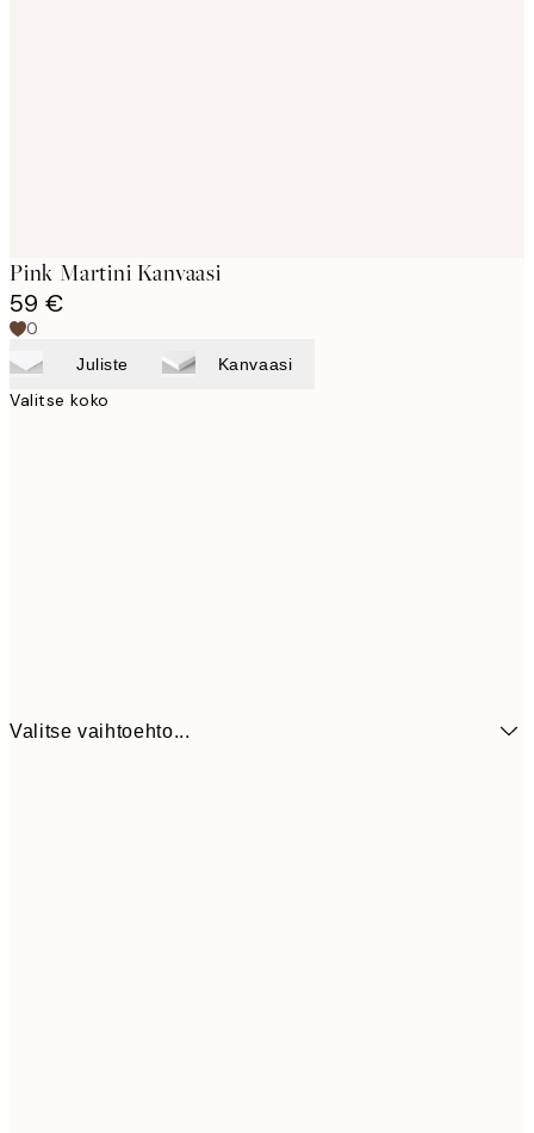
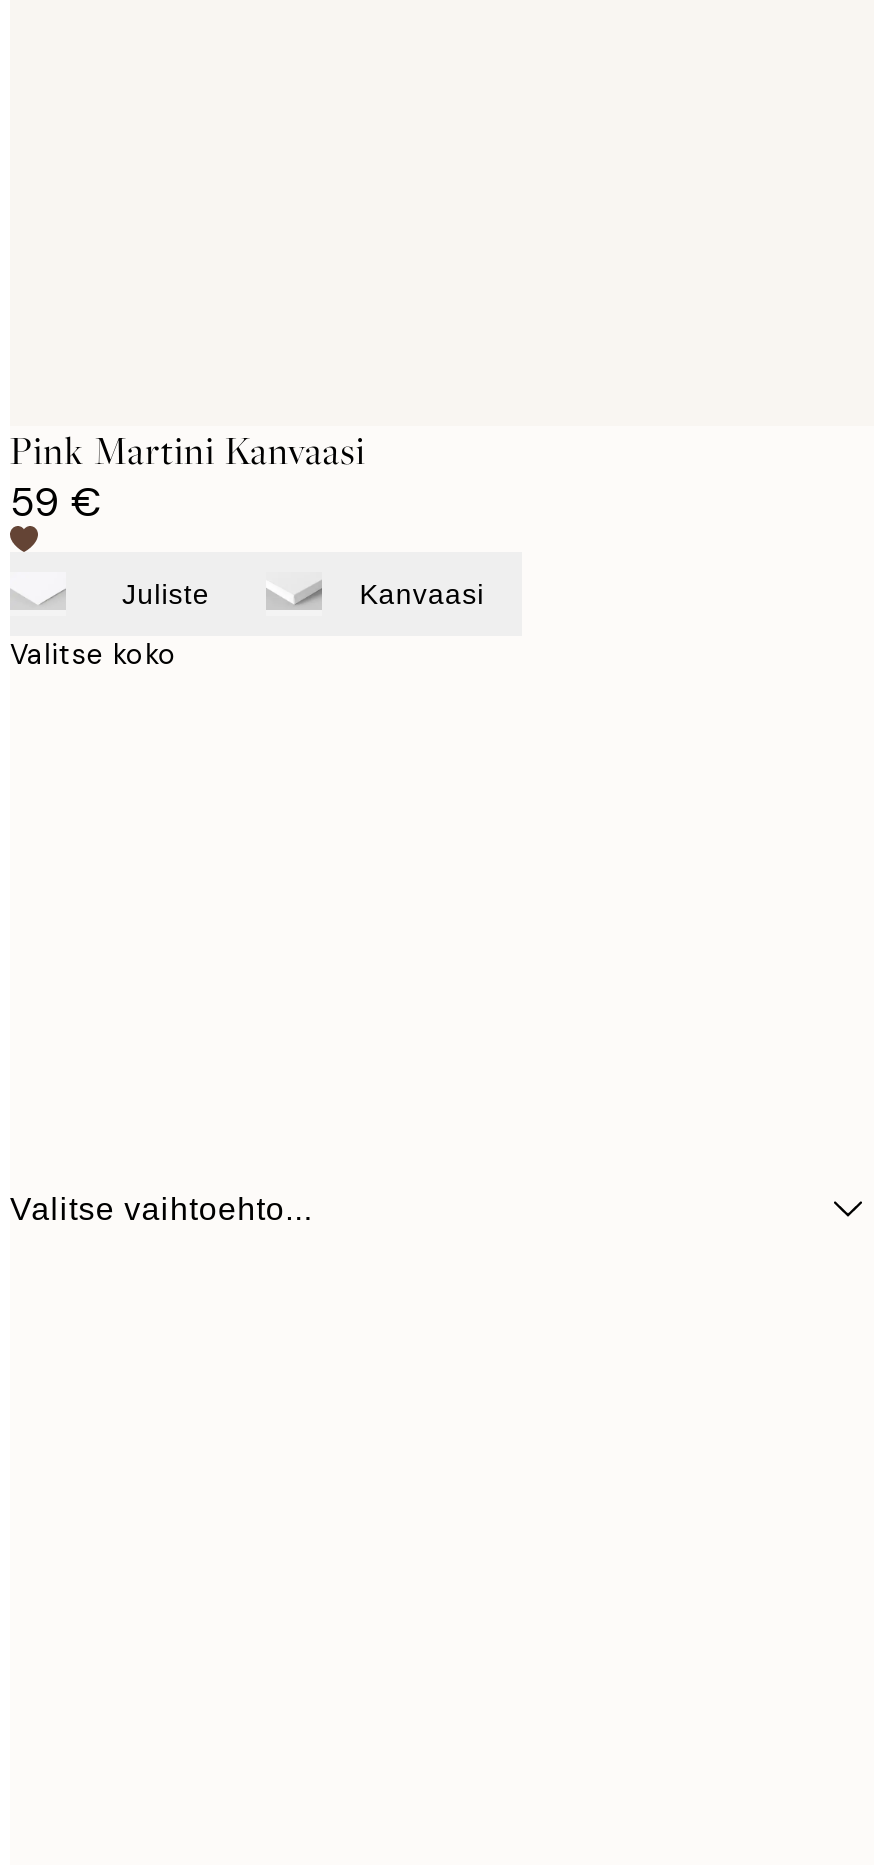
[26,319,39,339] 0 -> none

